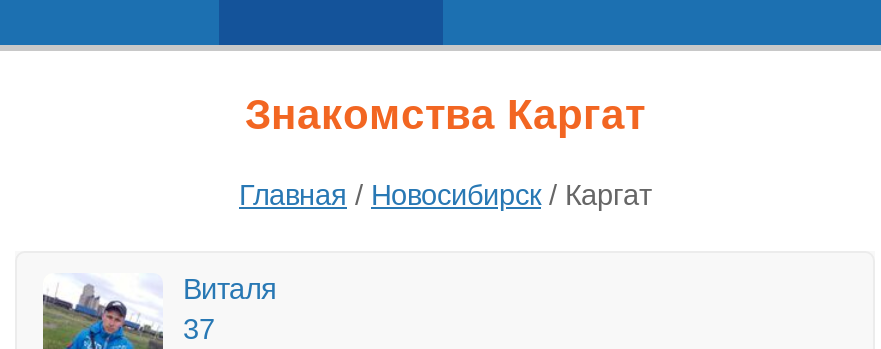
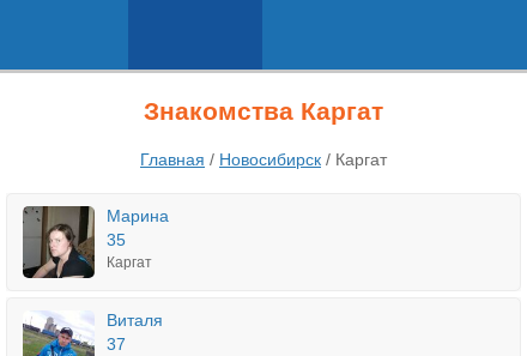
none -> [22,205,169,279] [image] | Марина | 35 | Каргат

